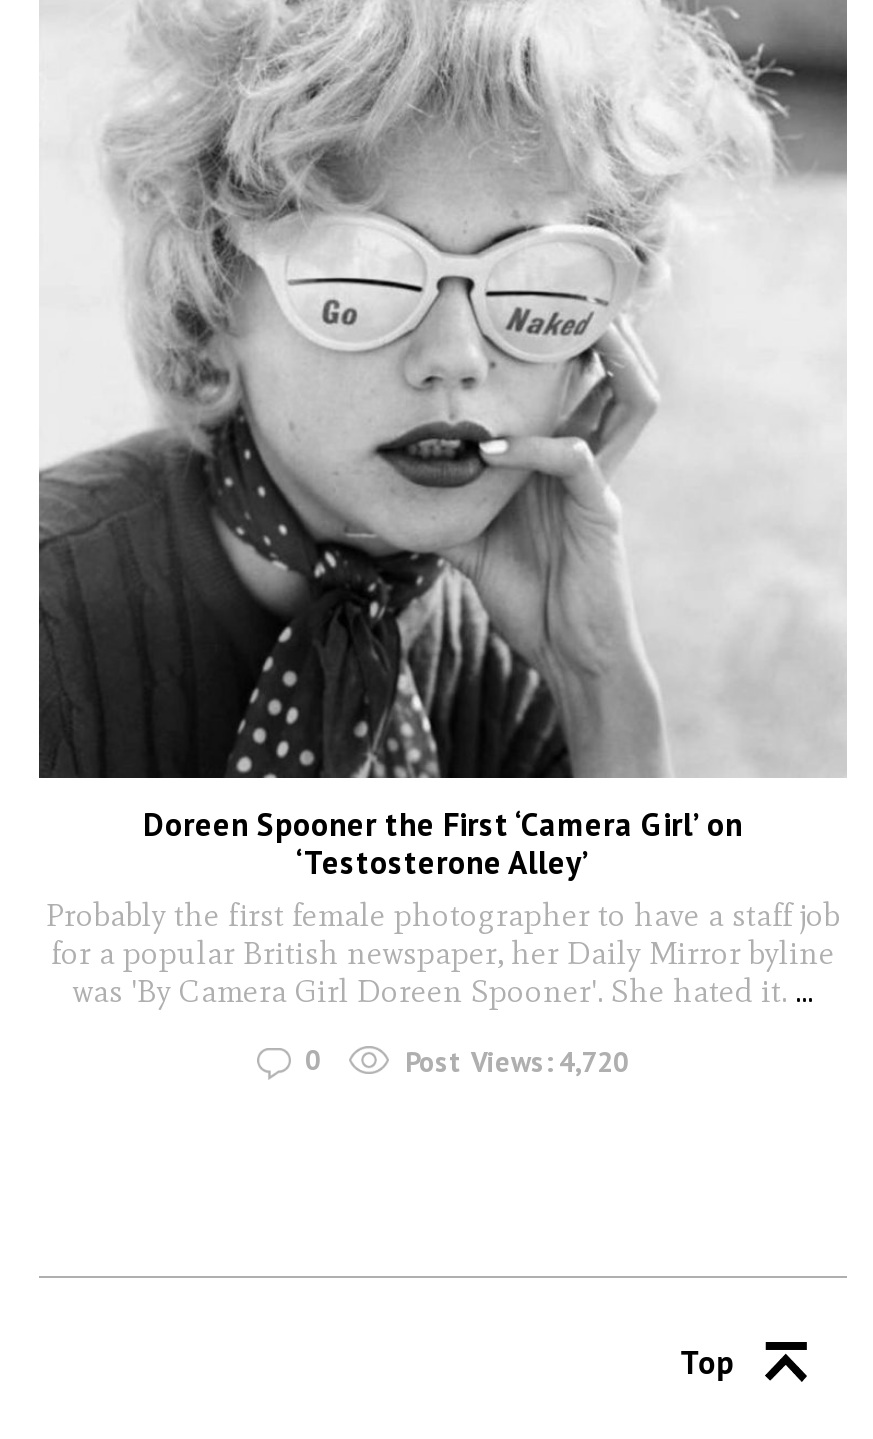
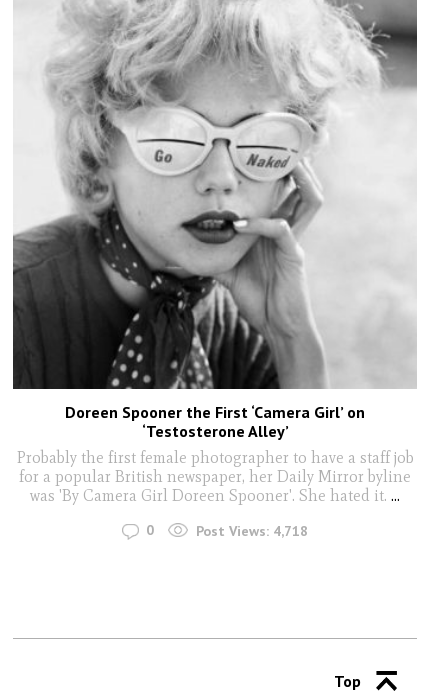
[405,1043,629,1079] Post Views: 4,720 -> [196,522,308,540] Post Views: 4,718

